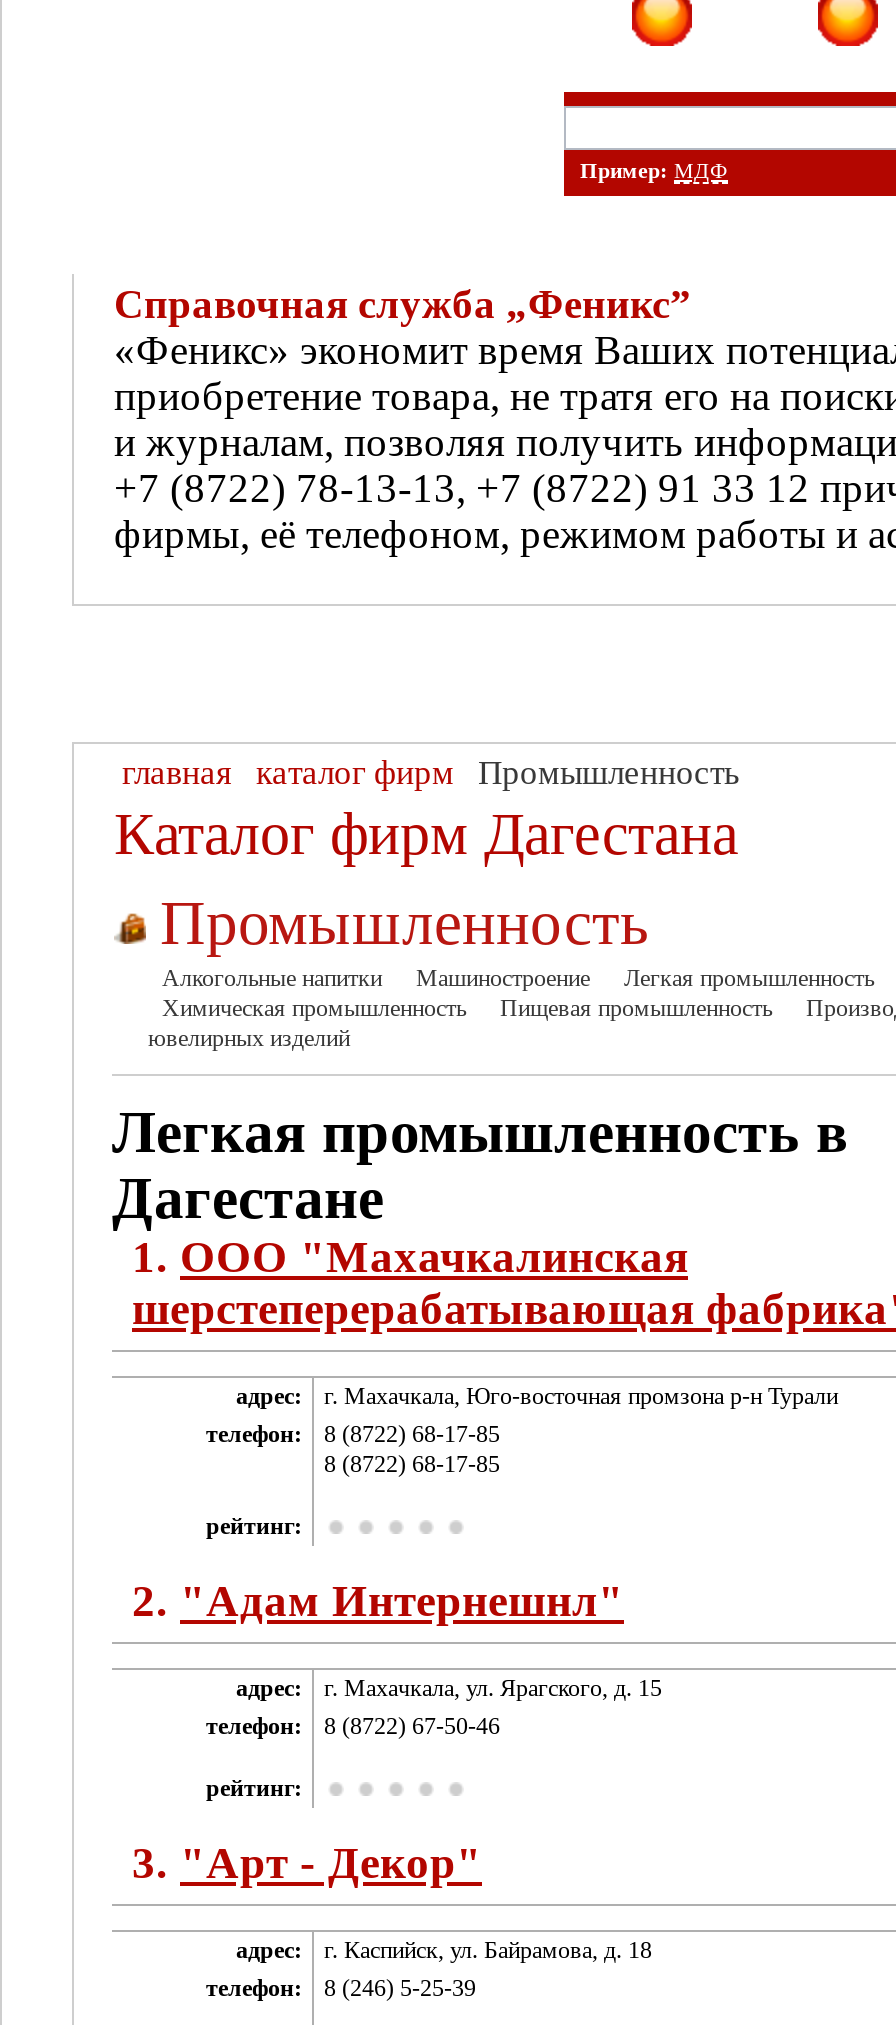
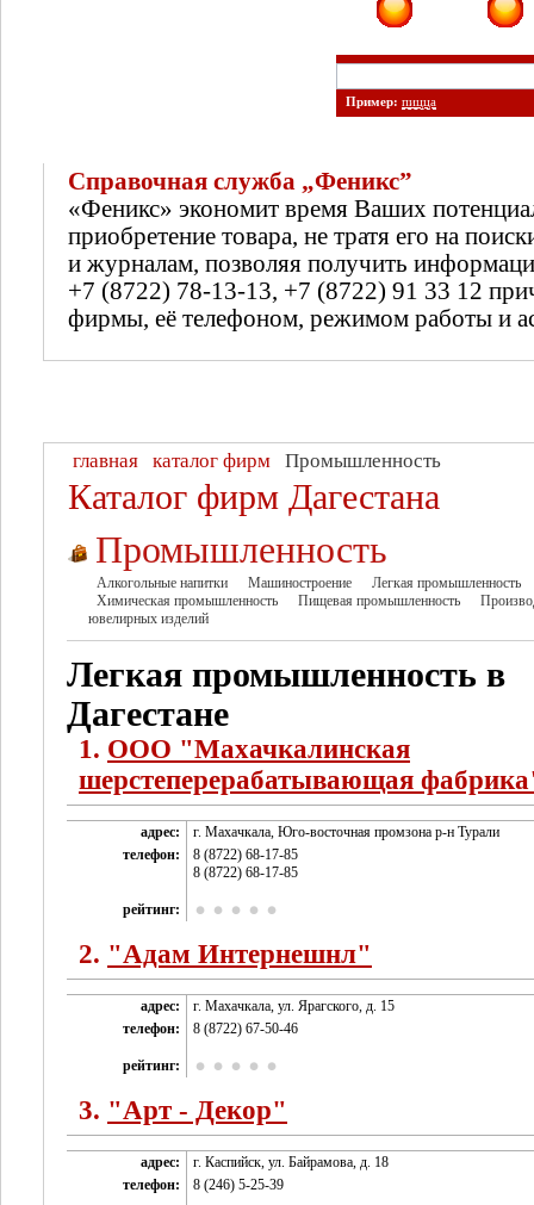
[580,157,728,181] Пример: МДФ -> [346,94,436,108] Пример: пицца

